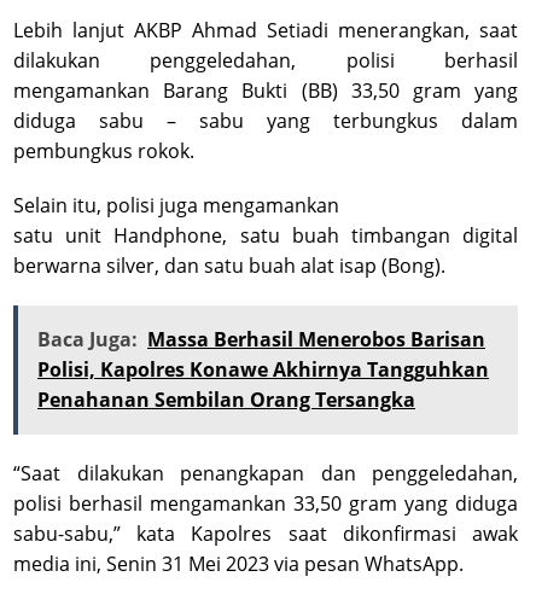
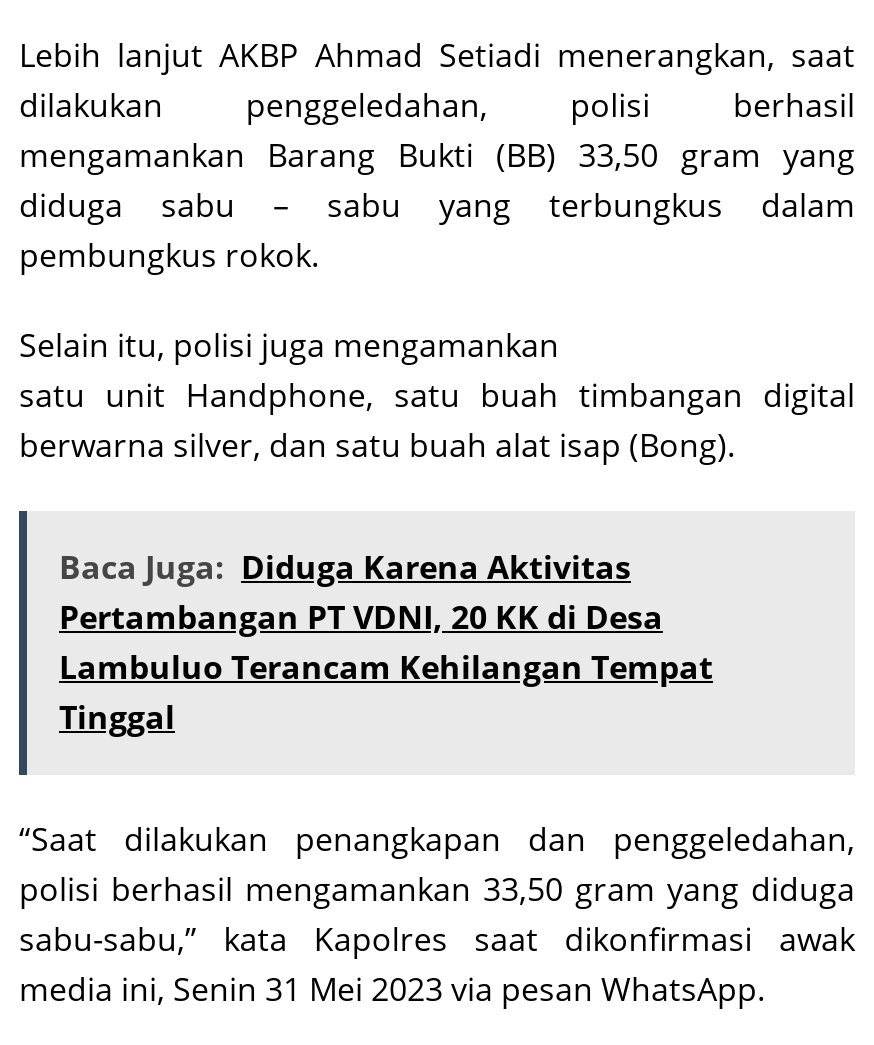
[37,326,489,413] Baca Juga: Massa Berhasil Menerobos Barisan | Polisi, Kapolres Konawe Akhirnya Tangguhkan | Penahanan Sembilan Orang Tersangka -> [59,545,713,739] Baca Juga: Diduga Karena Aktivitas | Pertambangan PT VDNI, 20 KK di Desa | Lambuluo Terancam Kehilangan Tempat | Tinggal

